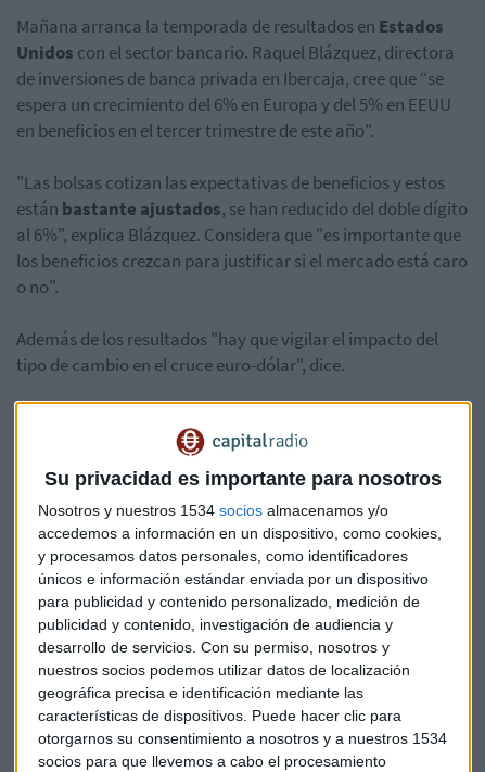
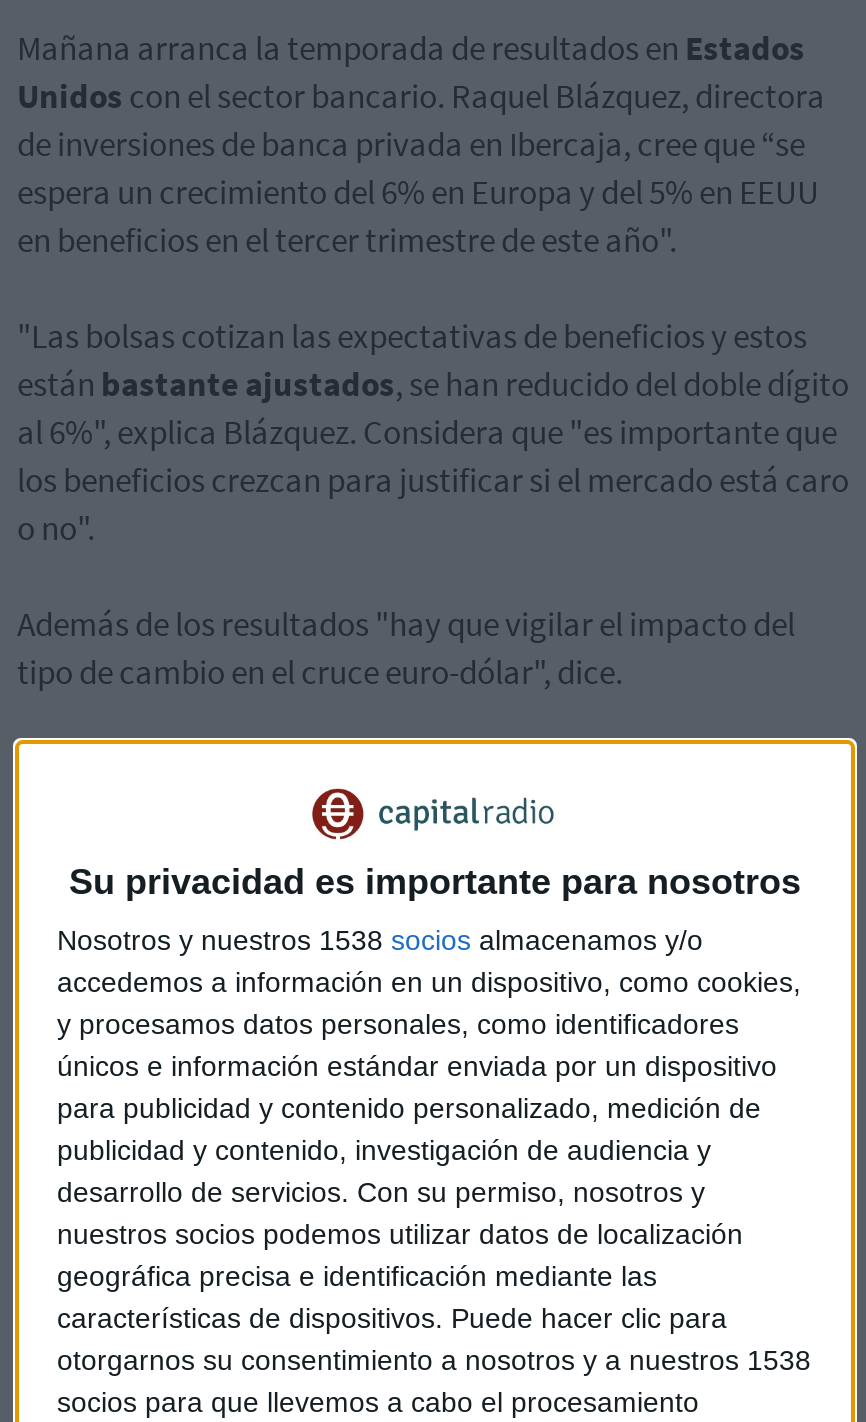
[38,501,388,519] Nosotros y nuestros 1534 socios almacenamos y/o -> [57,923,703,955] Nosotros y nuestros 1538 socios almacenamos y/o
[38,729,447,747] otorgarnos su consentimiento a nosotros y a nuestros 1534 -> [57,1343,811,1375] otorgarnos su consentimiento a nosotros y a nuestros 1538

